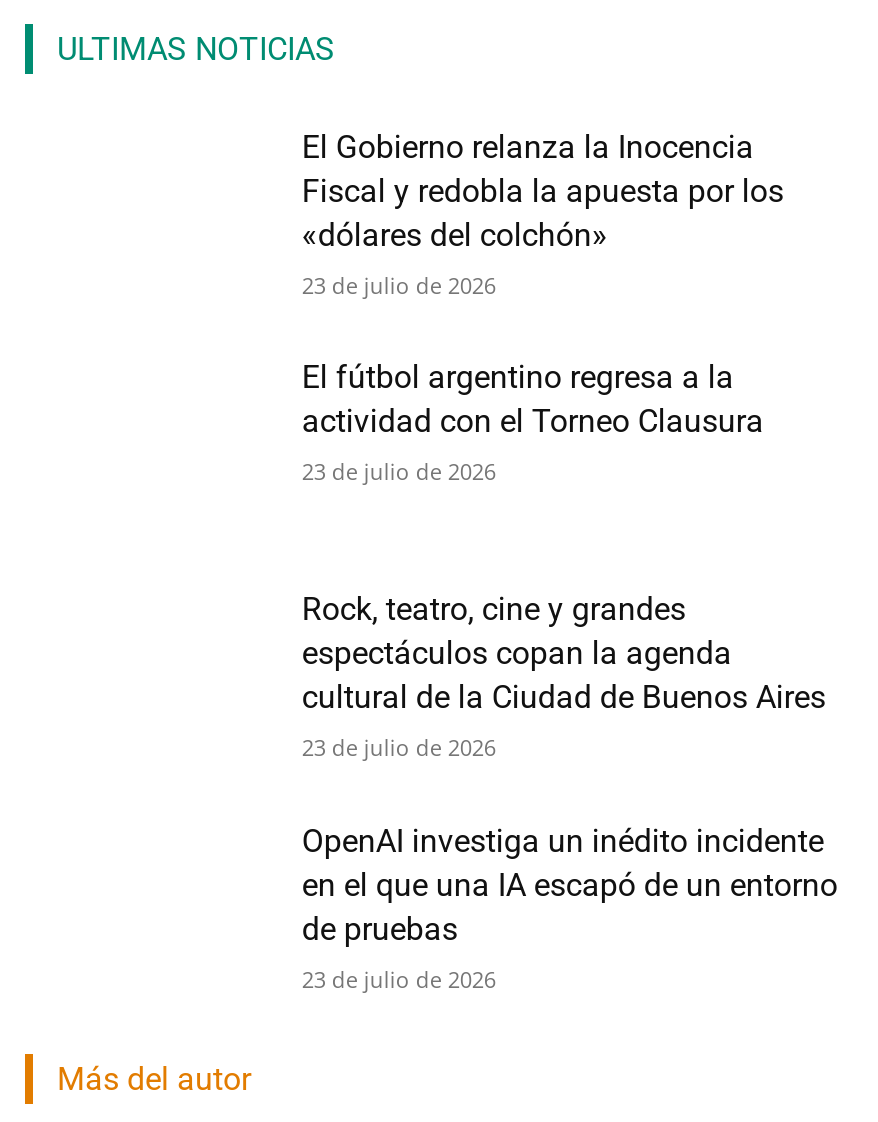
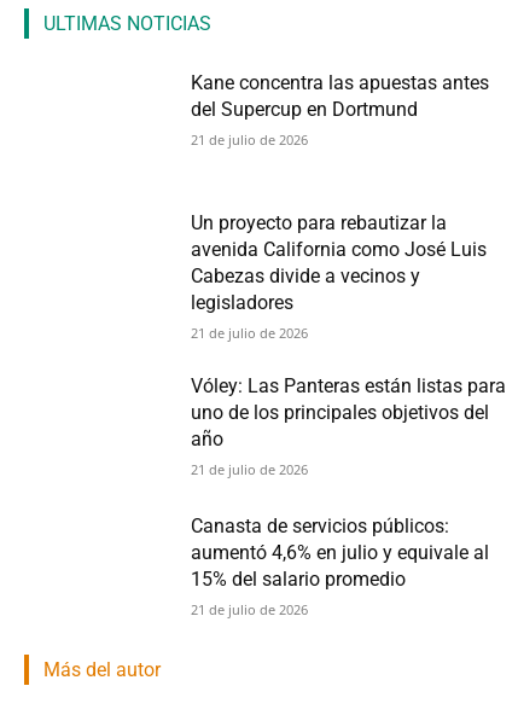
[302,127,784,299] El Gobierno relanza la Inocencia | Fiscal y redobla la apuesta por los | «dólares del colchón» | 23 de julio de 2026 -> [191,72,490,149] Kane concentra las apuestas antes | del Supercup en Dortmund | 21 de julio de 2026
[302,358,764,486] El fútbol argentino regresa a la | actividad con el Torneo Clausura | 23 de julio de 2026 -> [191,211,487,342] Un proyecto para rebautizar la | avenida California como José Luis | Cabezas divide a vecinos y | legisladores | 21 de julio de 2026
[302,589,826,761] Rock, teatro, cine y grandes | espectáculos copan la agenda | cultural de la Ciudad de Buenos Aires | 23 de julio de 2026 -> [191,374,506,478] Vóley: Las Panteras están listas para | uno de los principales objetivos del | año | 21 de julio de 2026
[302,821,838,993] OpenAI investiga un inédito incidente | en el que una IA escapó de un entorno | de pruebas | 23 de julio de 2026 -> [191,514,490,618] Canasta de servicios públicos: | aumentó 4,6% en julio y equivale al | 15% del salario promedio | 21 de julio de 2026

